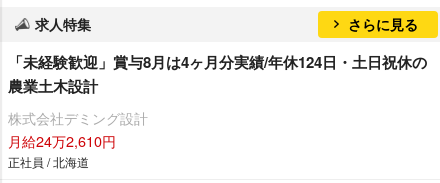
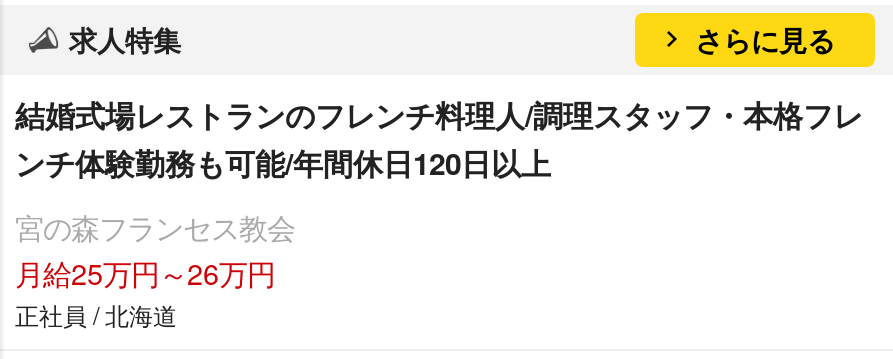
[8,51,427,97] 「未経験歓迎」賞与8月は4ヶ月分実績/年休124日・土日祝休の | 農業土木設計 -> [15,92,863,184] 結婚式場レストランのフレンチ料理人/調理スタッフ・本格フレ | ンチ体験勤務も可能/年間休日120日以上
[8,107,148,151] 株式会社デミング設計 | 月給24万2,610円 -> [15,204,295,292] 宮の森フランセス教会 | 月給25万円～26万円

